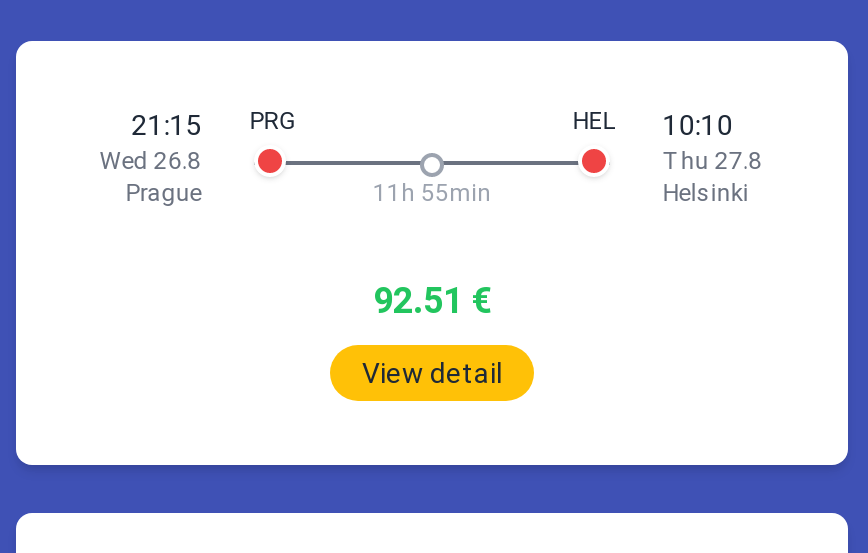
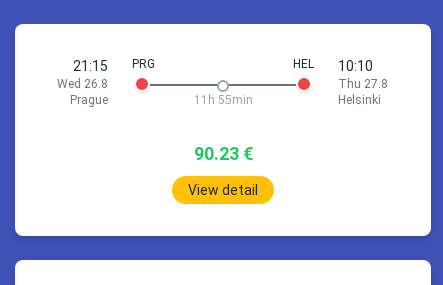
[373,279,491,321] 92.51 € -> [193,143,252,164] 90.23 €

